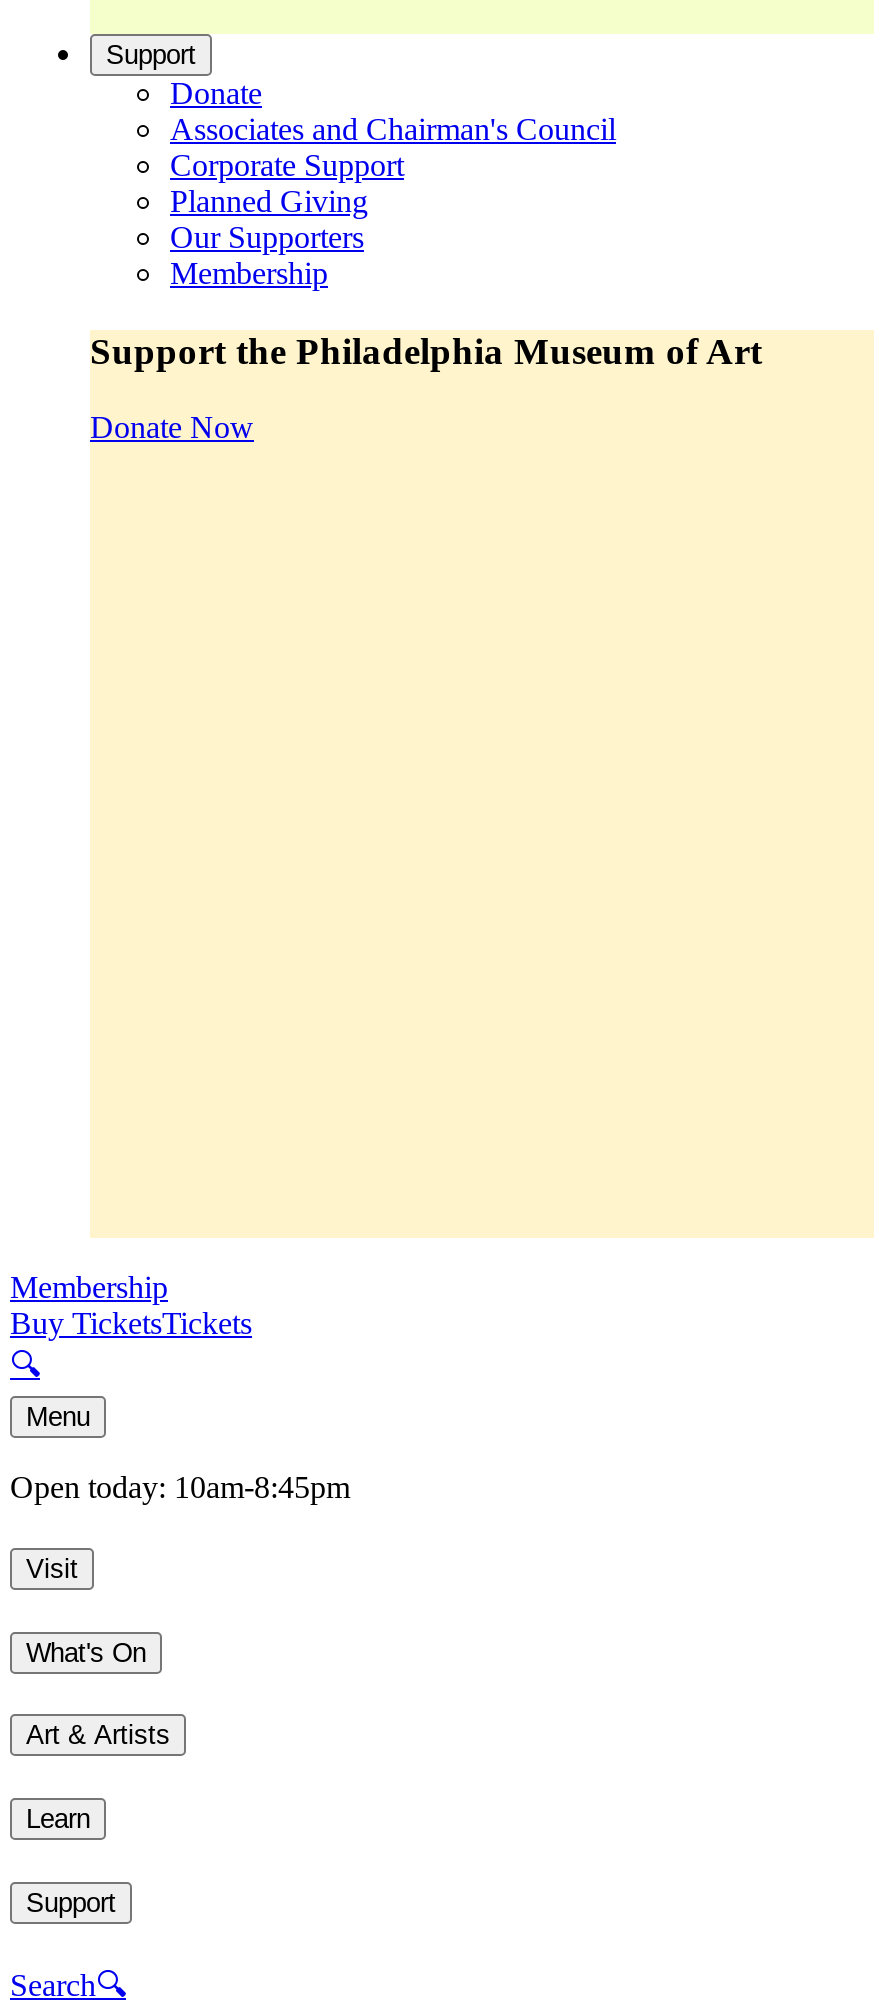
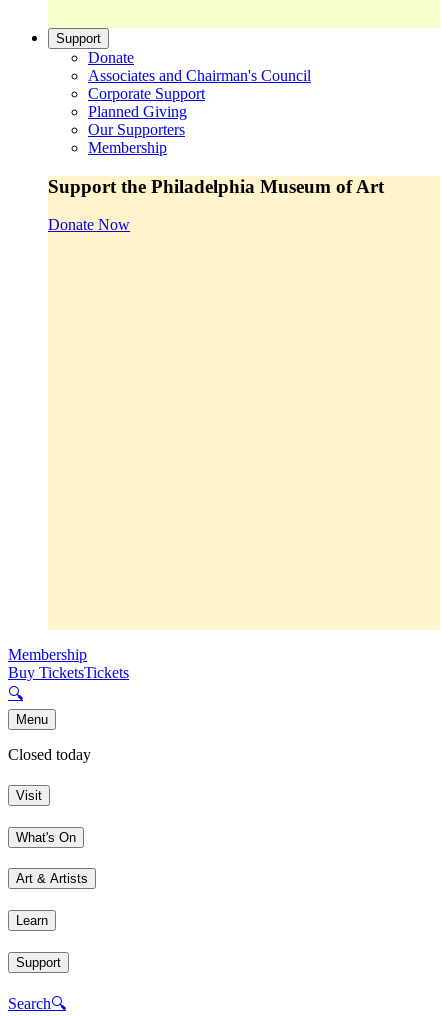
[10,1471,350,1505] Open today: 10am-8:45pm -> [8,746,91,763] Closed today

